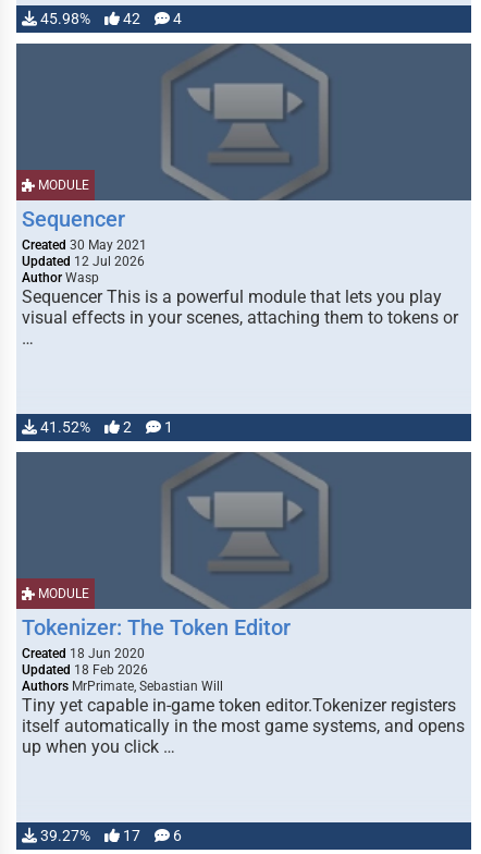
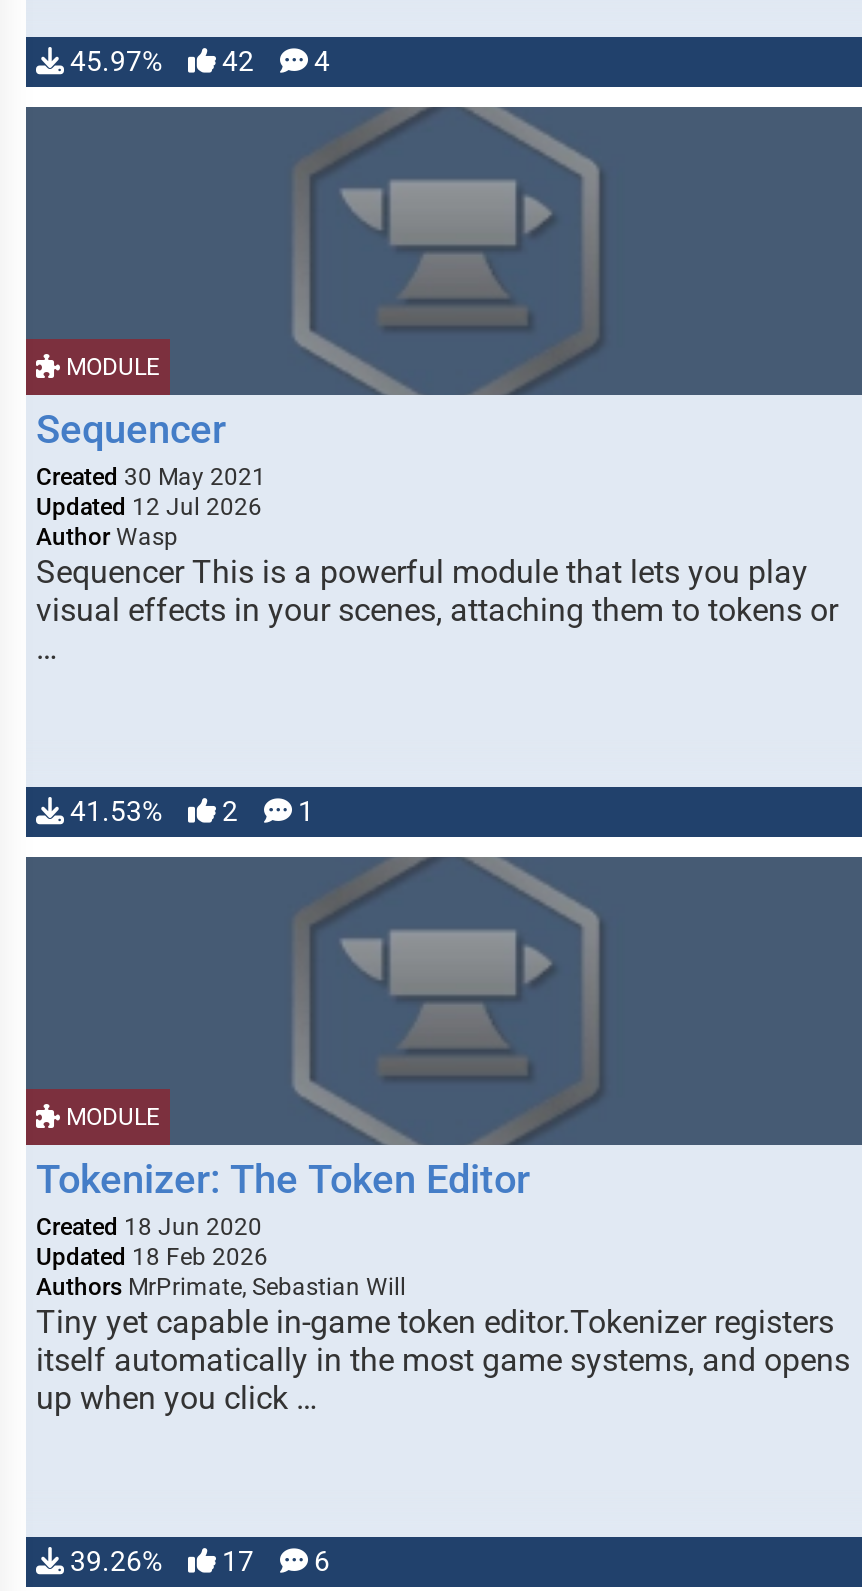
[37,10,182,27] 45.98% 42 4 -> [64,45,330,77] 45.97% 42 4
[37,418,173,436] 41.52% 2 1 -> [64,795,314,827] 41.53% 2 1
[37,827,182,844] 39.27% 17 6 -> [64,1545,330,1577] 39.26% 17 6

